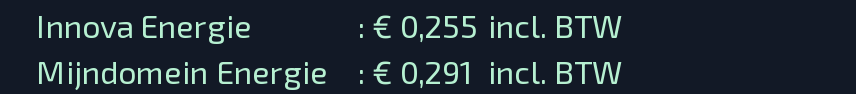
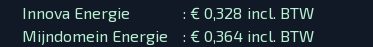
[358,5,622,43] : € 0,255 incl. BTW -> [183,3,314,22] : € 0,328 incl. BTW
[36,51,622,89] Mijndomein Energie : € 0,291 incl. BTW -> [22,26,314,45] Mijndomein Energie : € 0,364 incl. BTW

